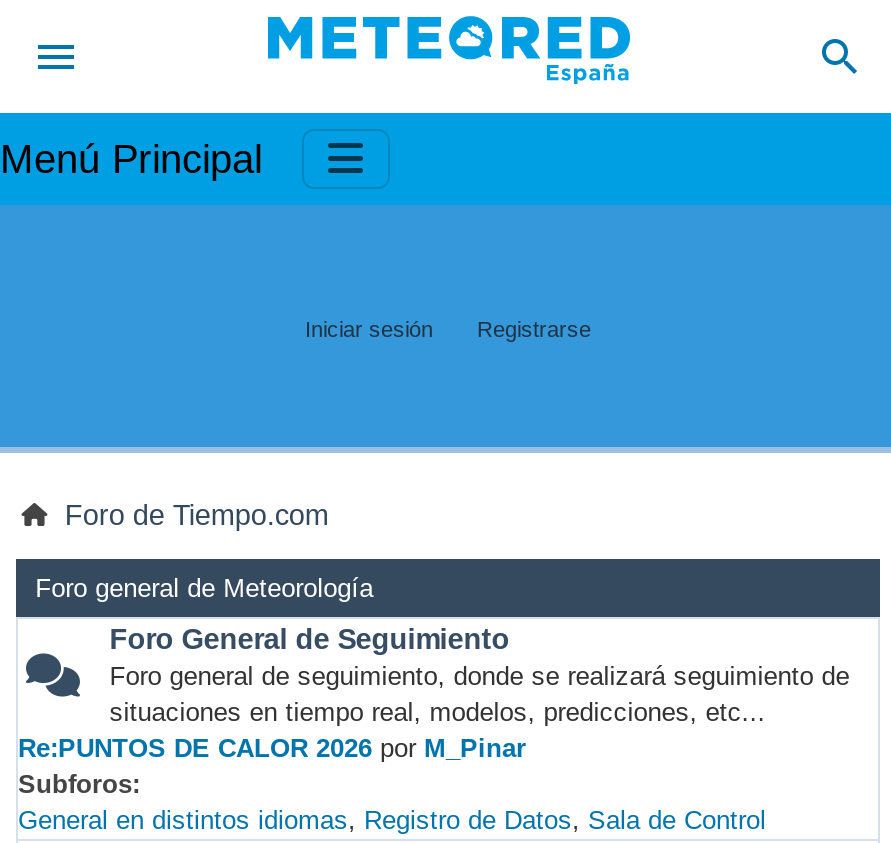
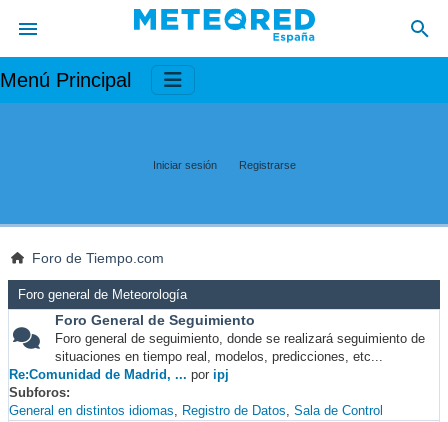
[18,733,526,763] Re:PUNTOS DE CALOR 2026 por M_Pinar -> [9,367,229,382] Re:Comunidad de Madrid, ... por ipj

